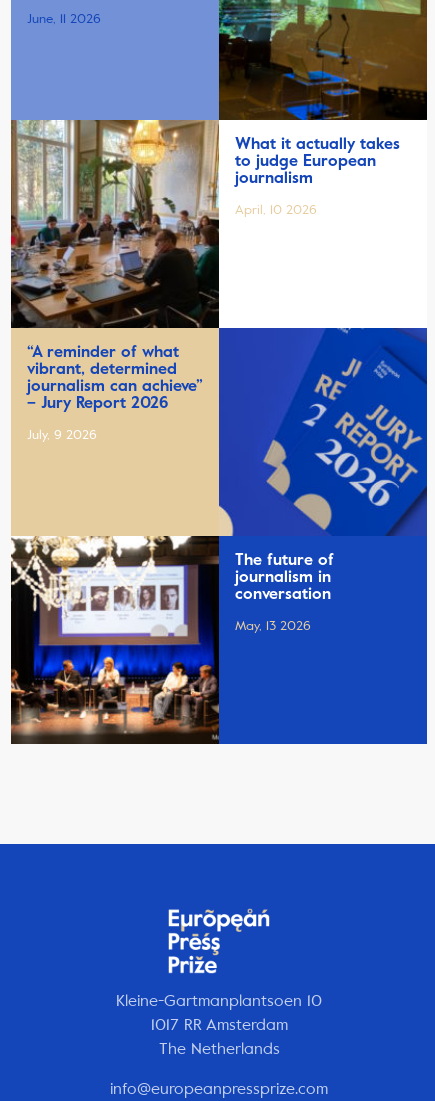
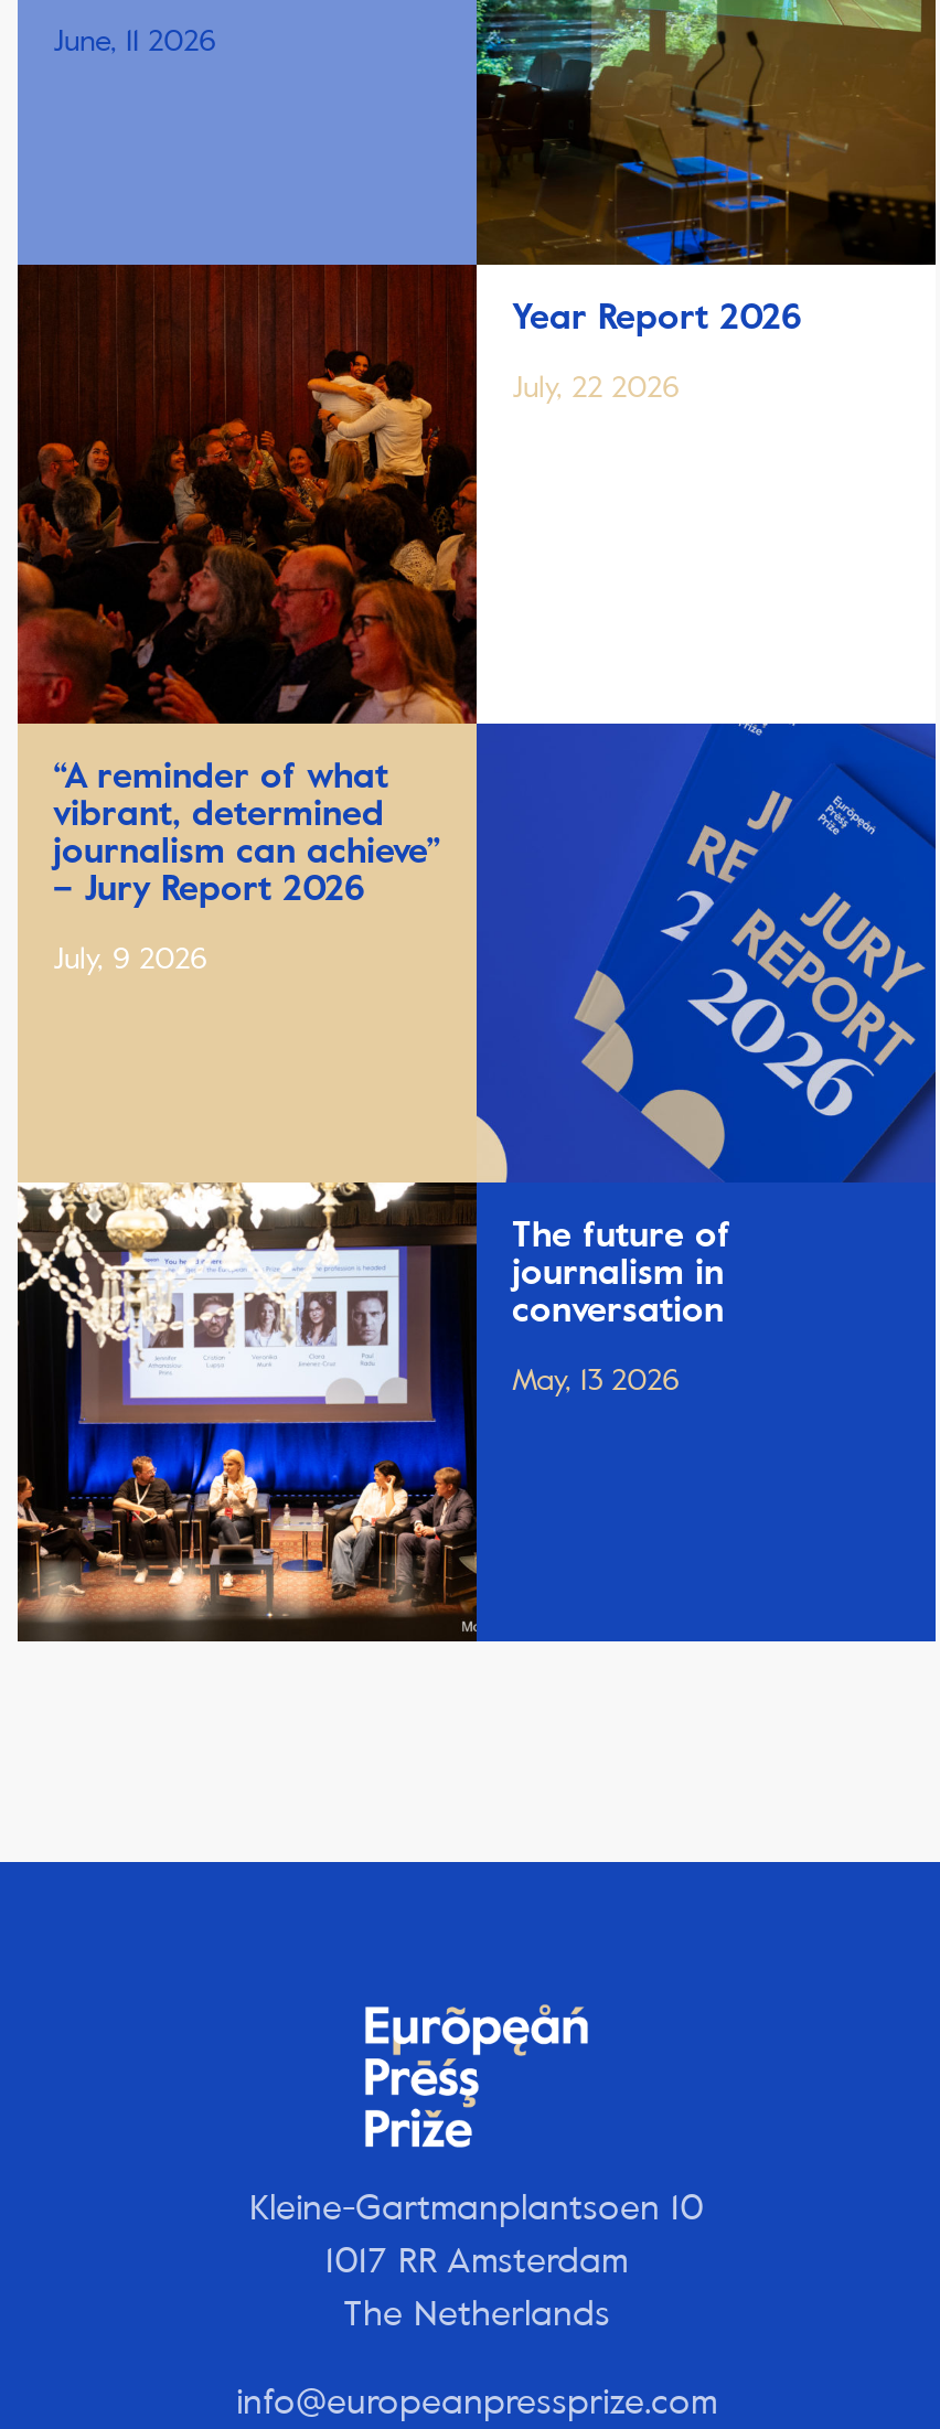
[10,119,400,329] [image] | What it actually takes | to judge European | journalism -> [15,263,801,726] [image] | Year Report 2026
[235,202,317,218] April, 10 2026 -> [512,372,680,407] July, 22 2026

